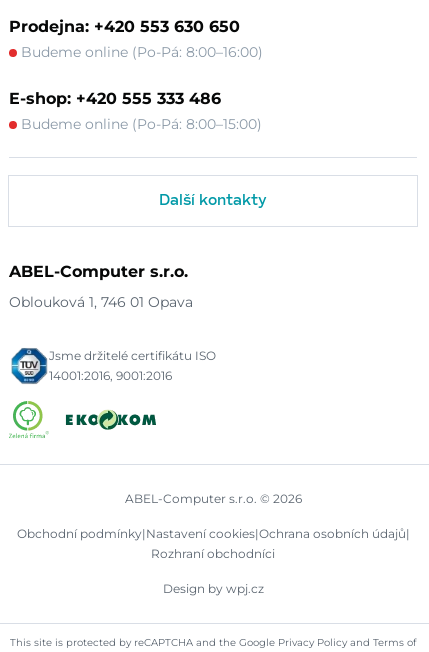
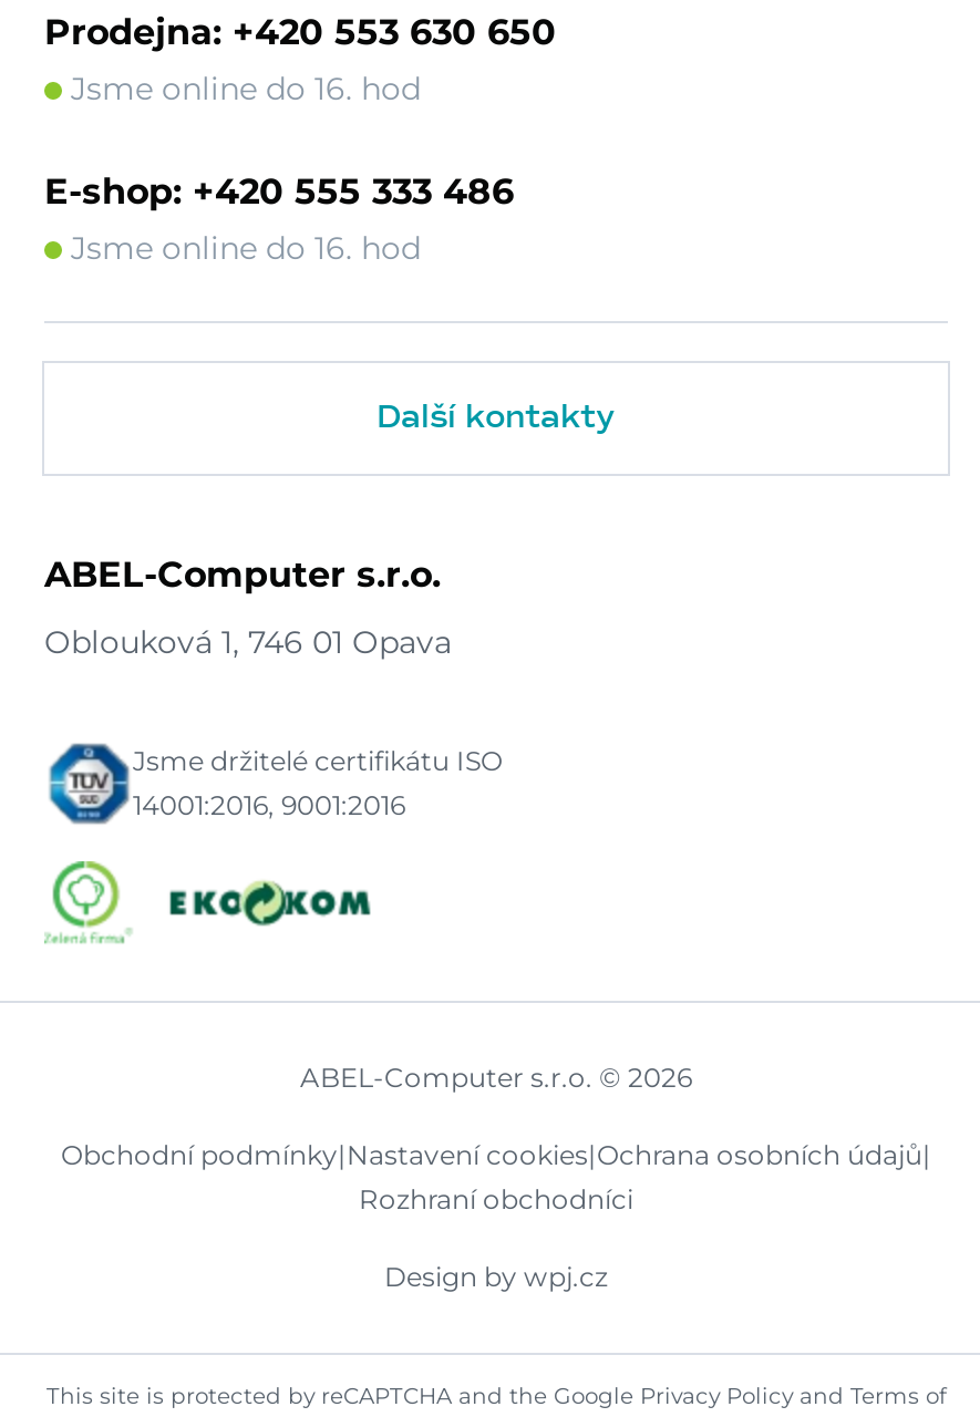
[17,43,263,61] Budeme online (Po-Pá: 8:00–16:00) -> [62,70,421,109] Jsme online do 16. hod
[17,115,262,133] Budeme online (Po-Pá: 8:00–15:00) -> [62,229,421,269] Jsme online do 16. hod

